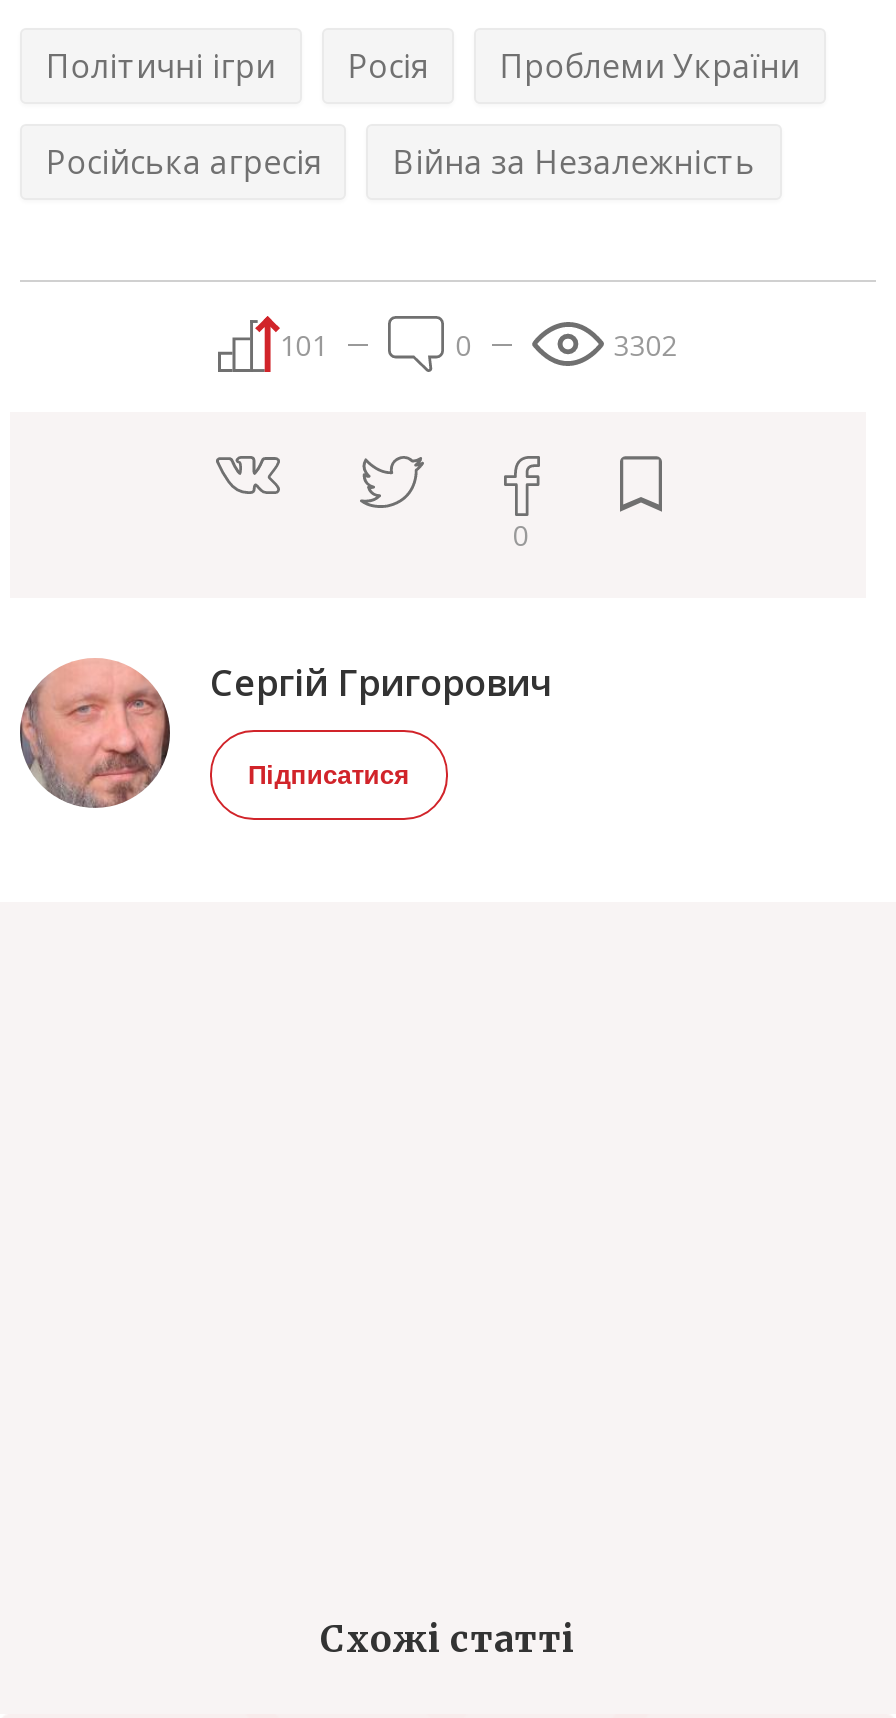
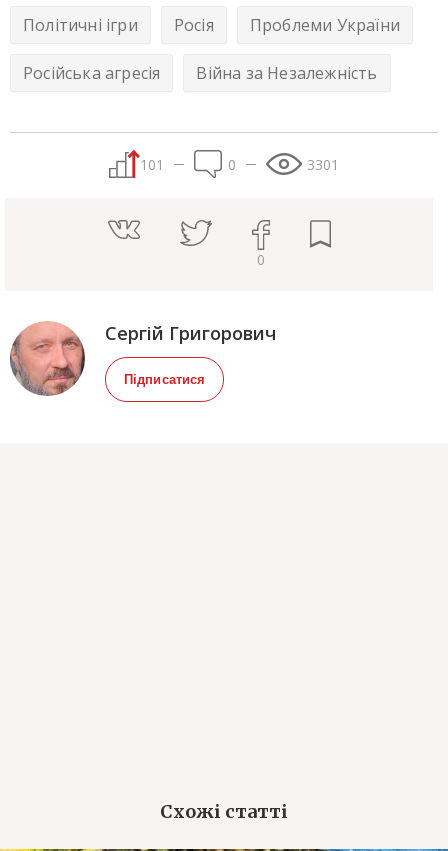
[614,325,678,363] 3302 -> [307,155,339,174] 3301

